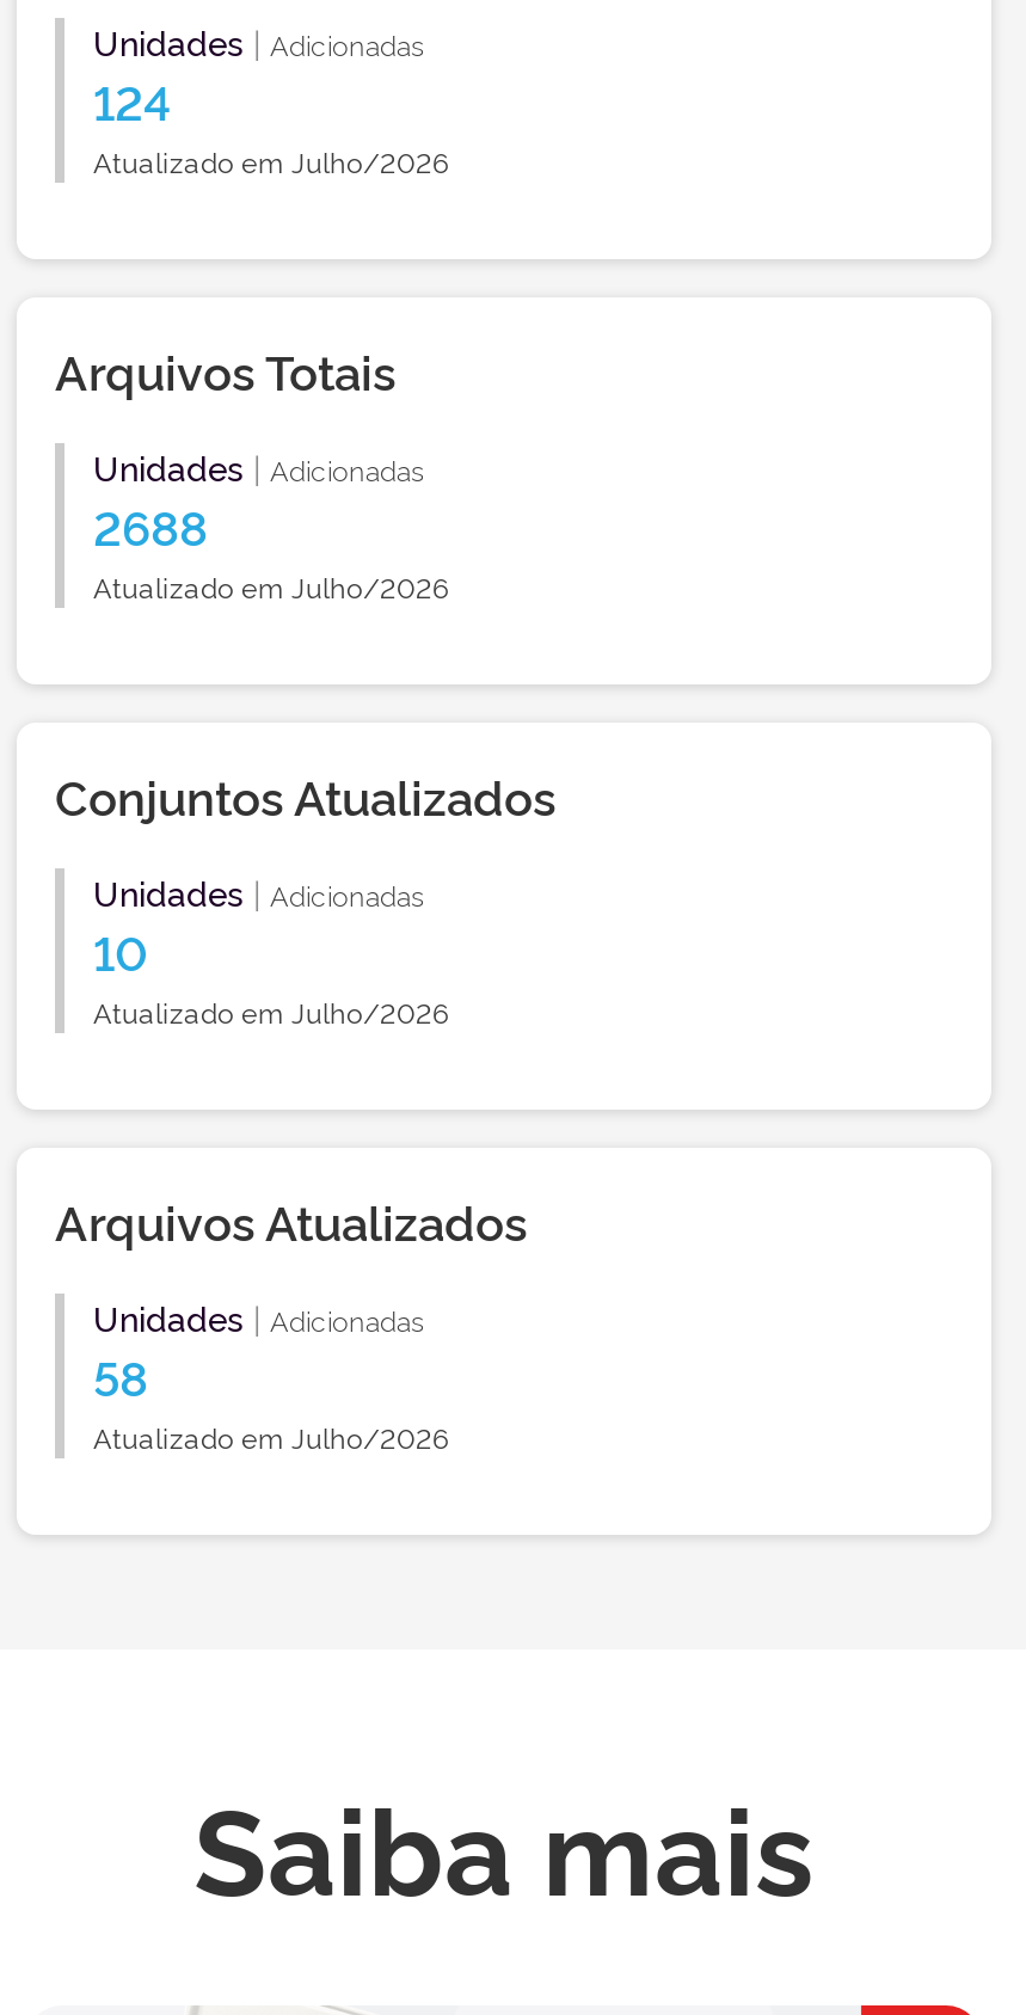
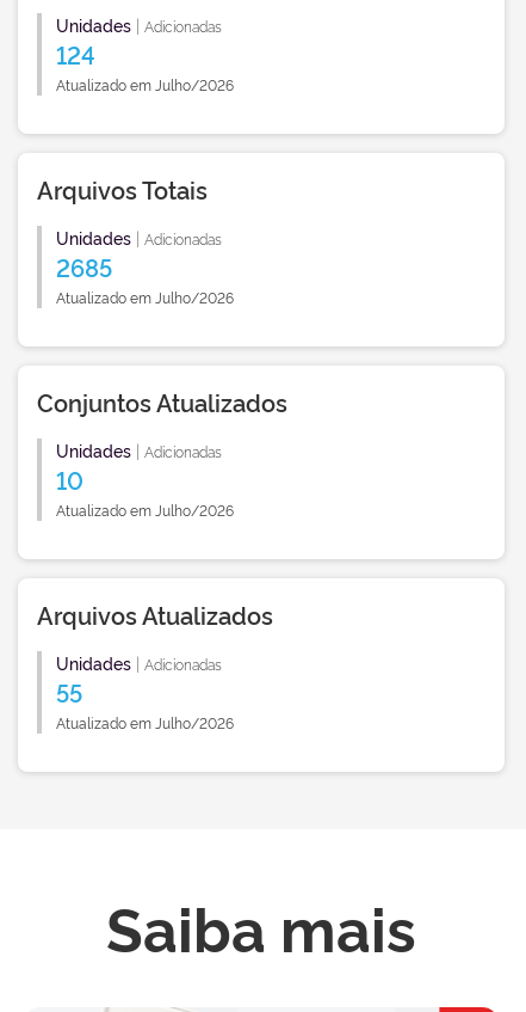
[93,490,208,557] 2688 -> [56,249,112,283] 2685
[93,1340,148,1407] 58 -> [56,674,82,708] 55

